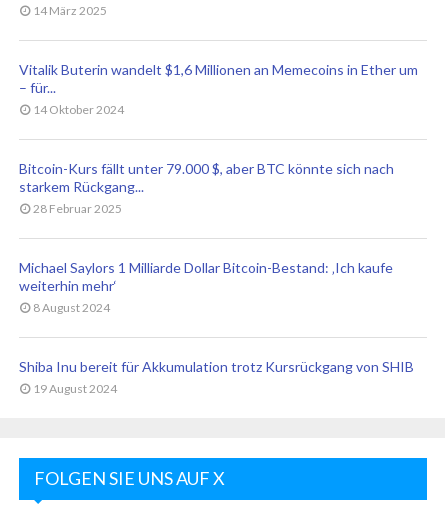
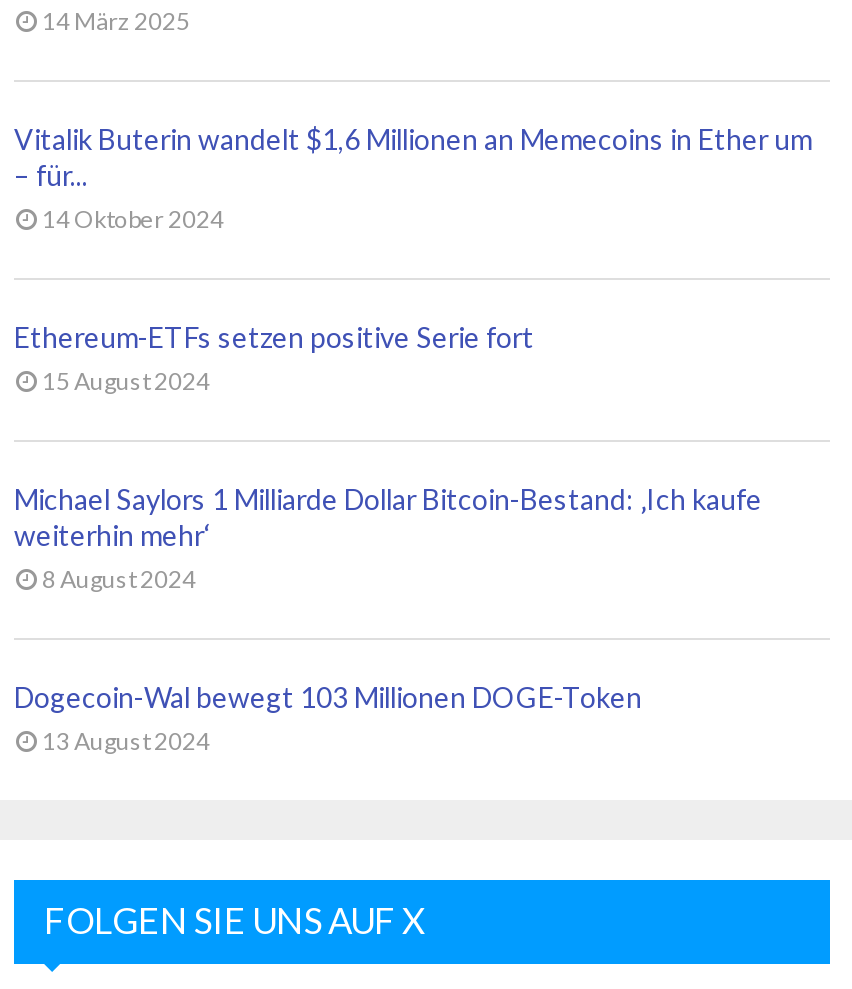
[19,160,394,216] Bitcoin-Kurs fällt unter 79.000 $, aber BTC könnte sich nach | starkem Rückgang... | 28 Februar 2025 -> [14,320,534,396] Ethereum-ETFs setzen positive Serie fort | 15 August 2024
[19,358,414,396] Shiba Inu bereit für Akkumulation trotz Kursrückgang von SHIB | 19 August 2024 -> [14,680,642,756] Dogecoin-Wal bewegt 103 Millionen DOGE-Token | 13 August 2024

